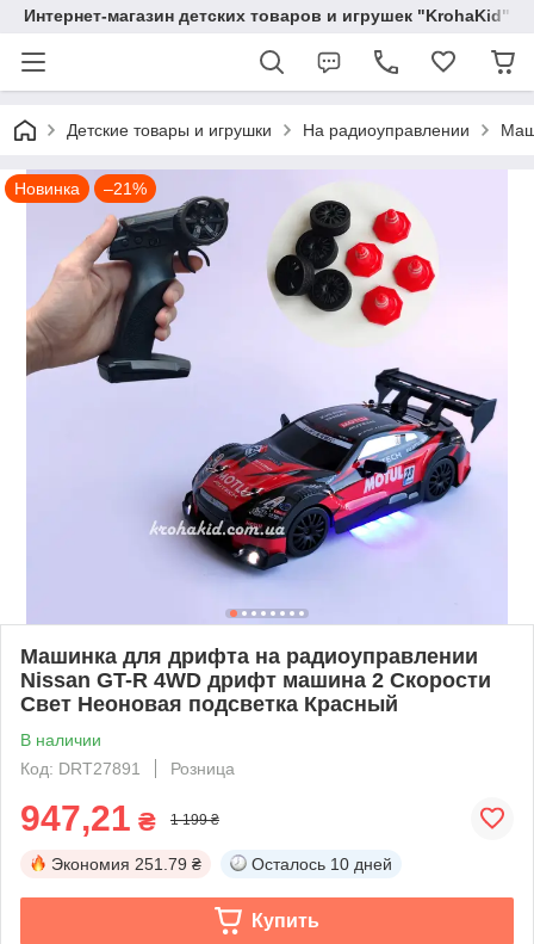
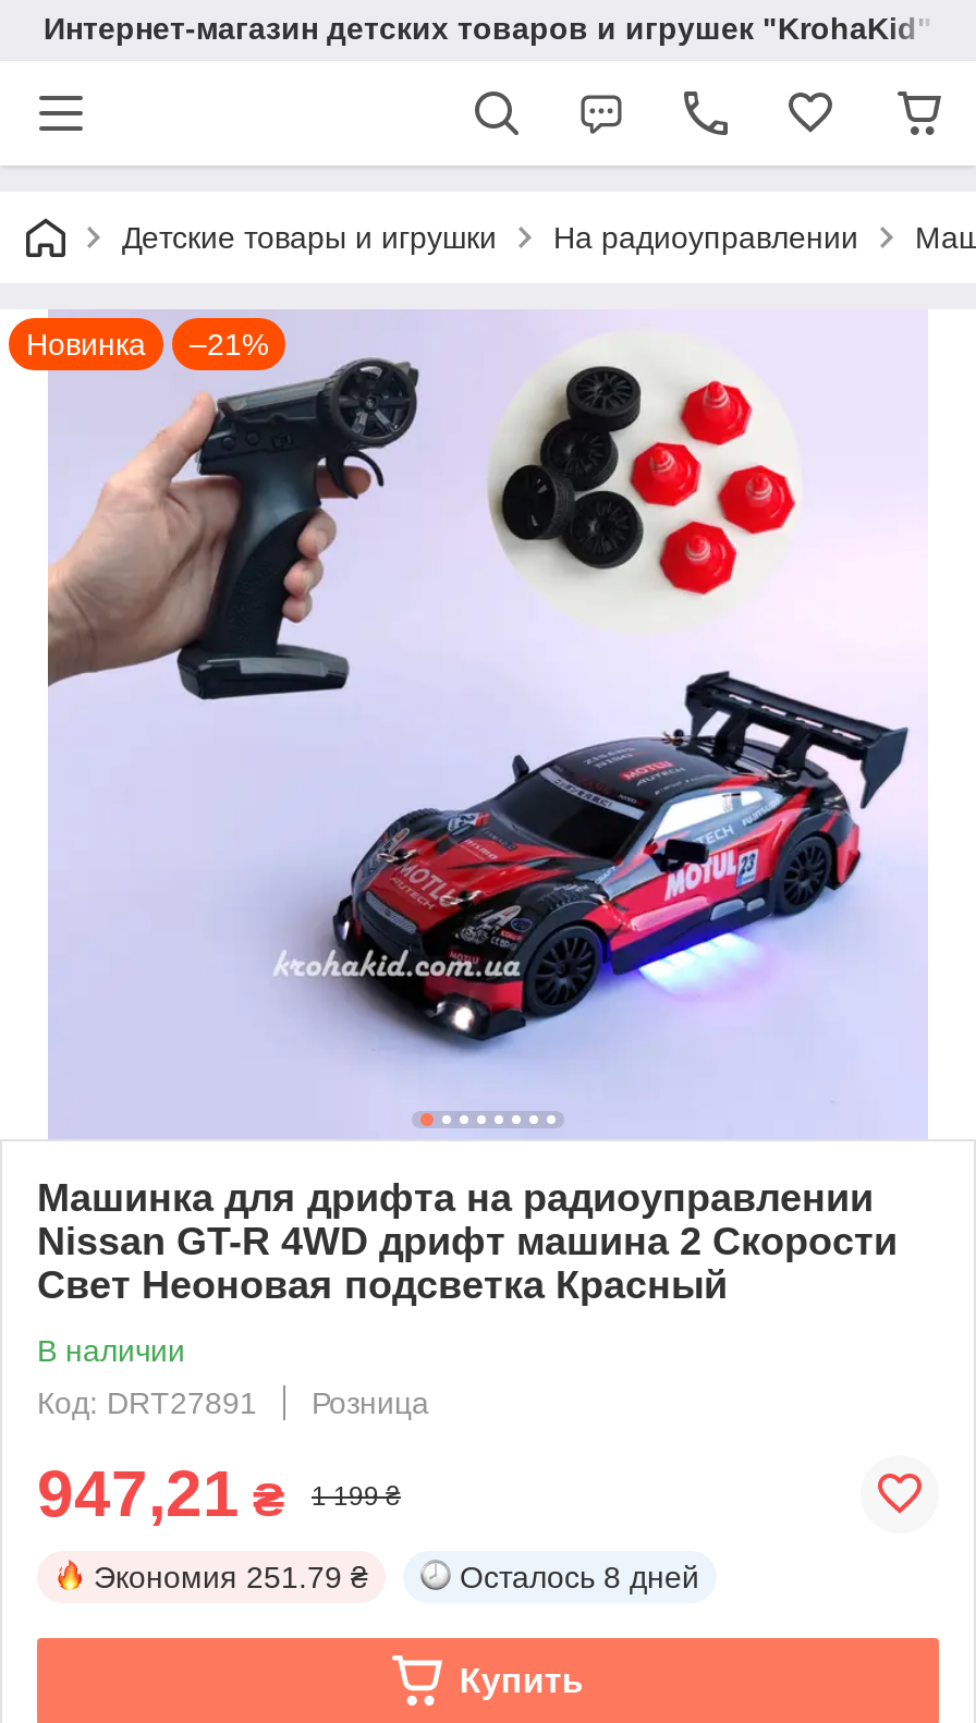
[252,854,392,873] Осталось 10 дней -> [460,1559,699,1594] Осталось 8 дней

